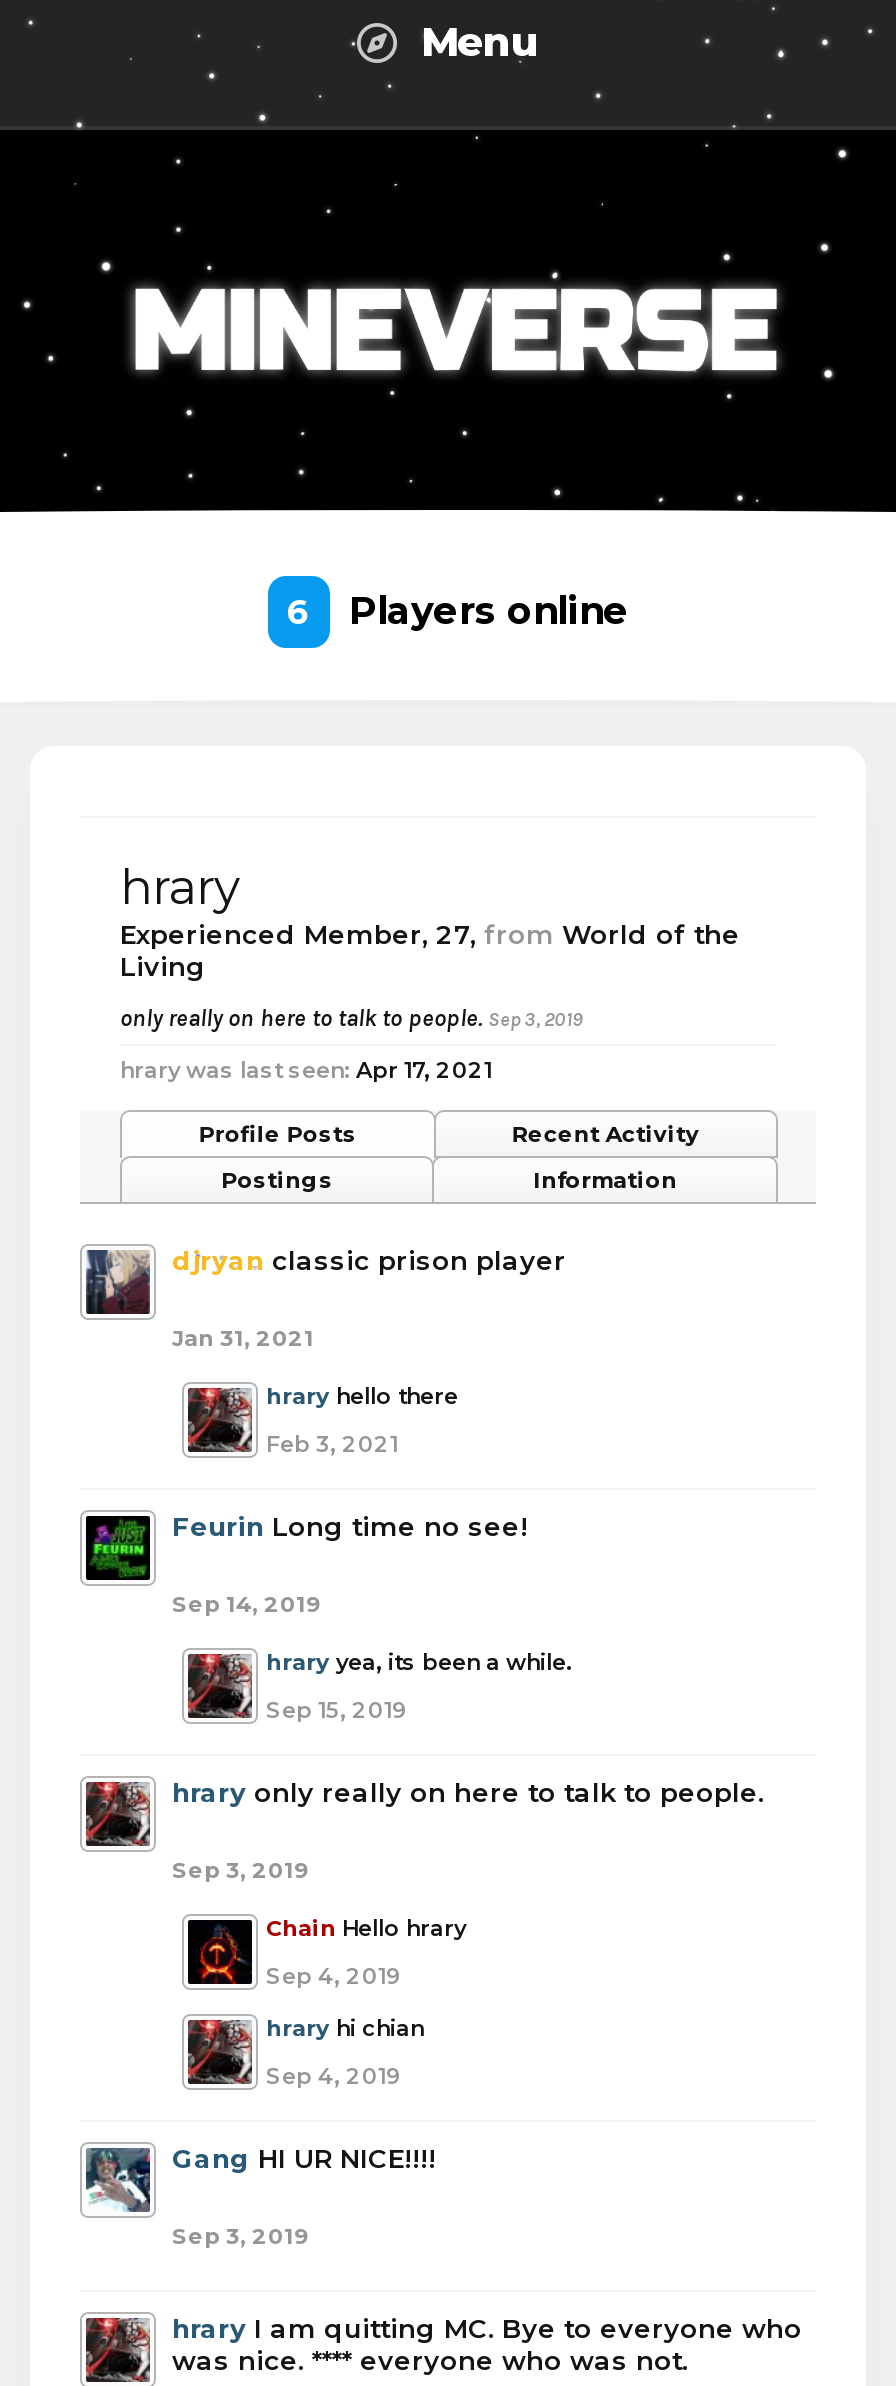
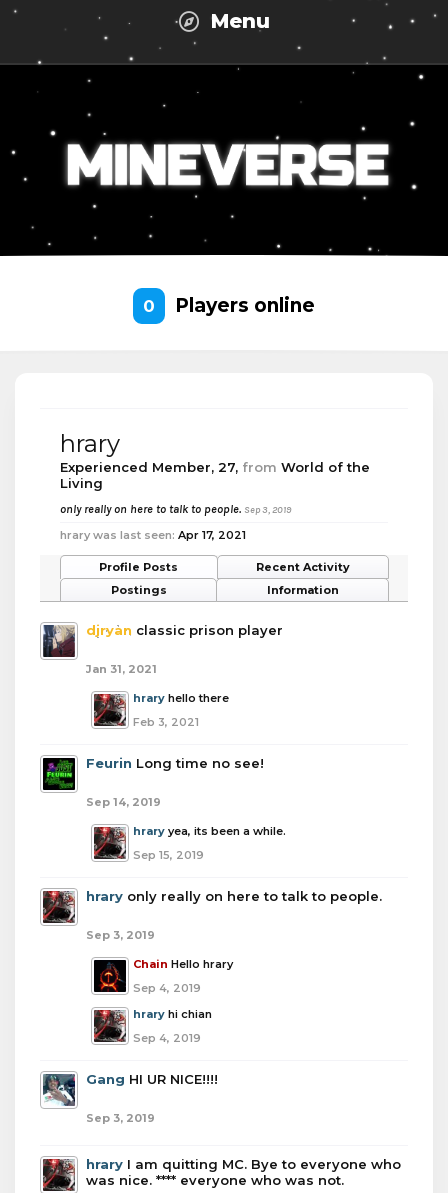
[287,588,629,634] 6 Players online -> [143,294,315,317] 0 Players online

